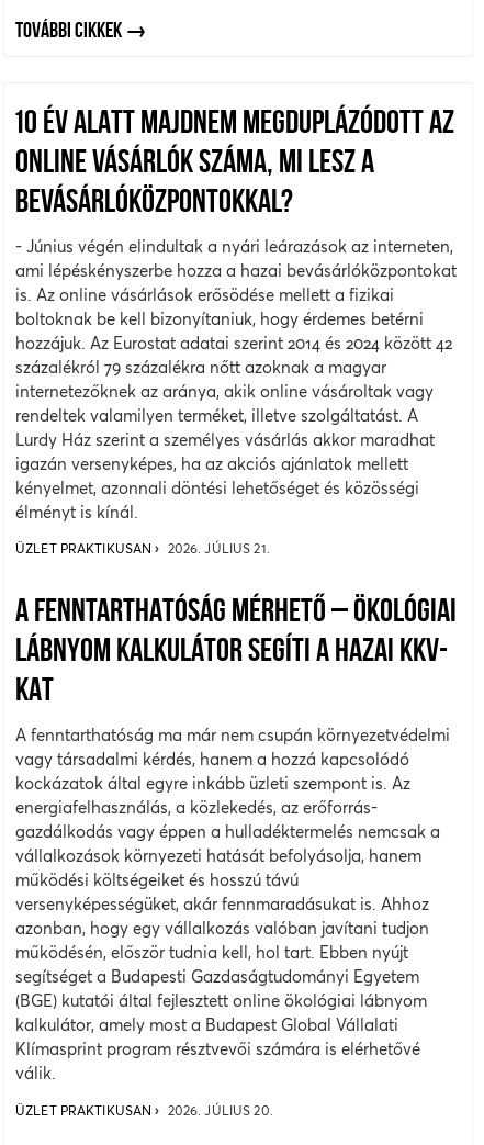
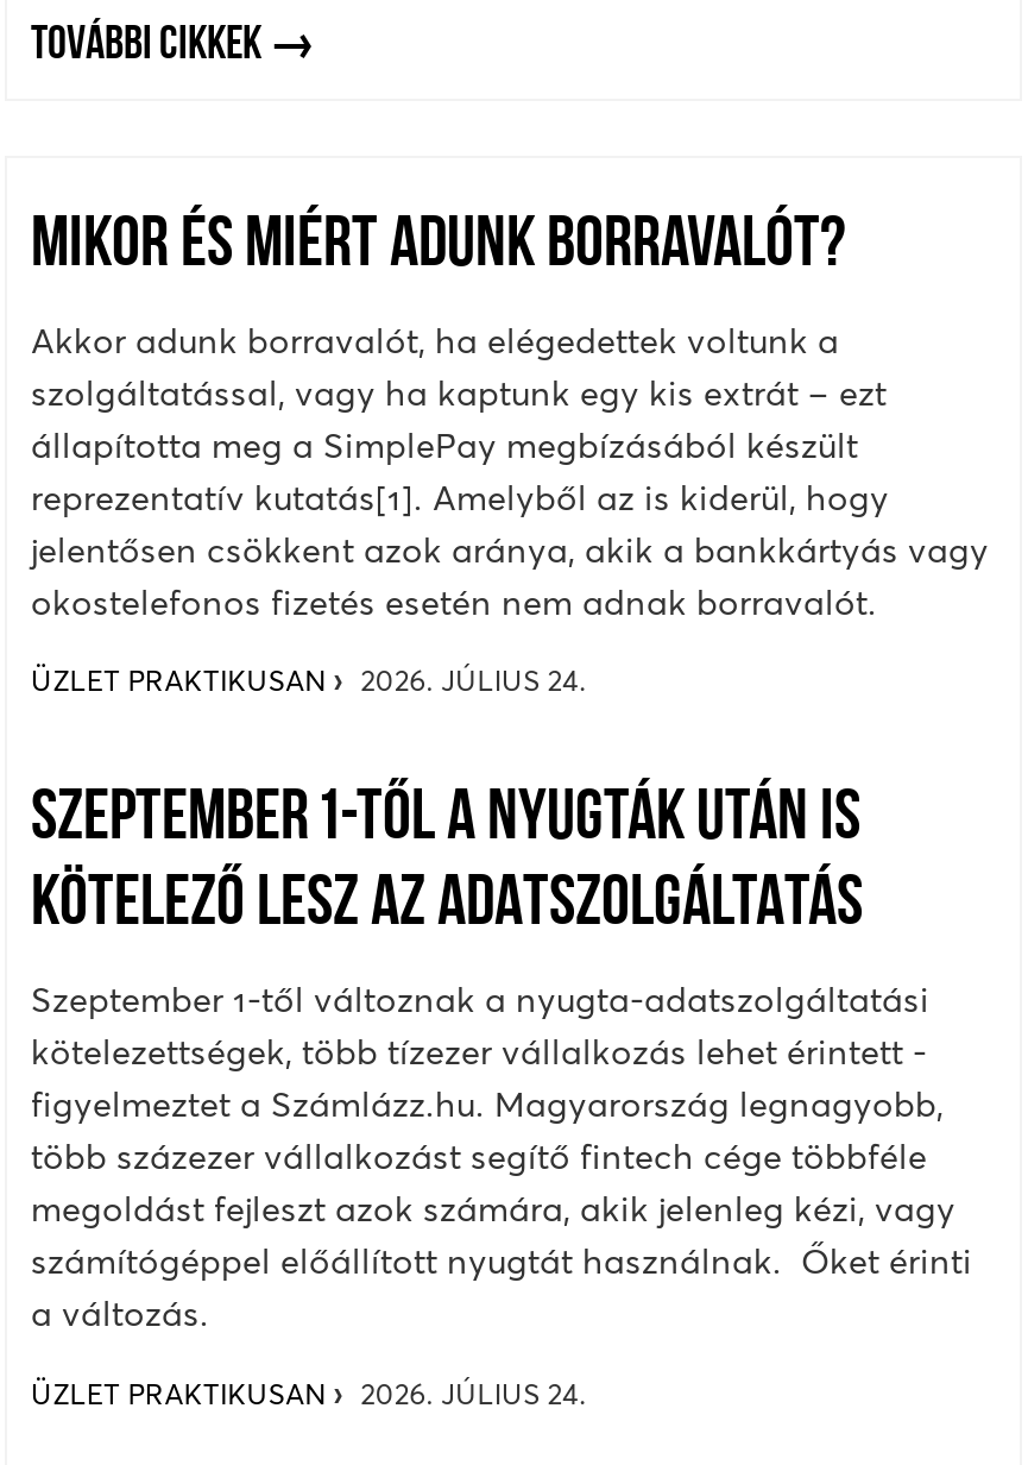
[15,108,454,221] 10 ÉV ALATT MAJDNEM MEGDUPLÁZÓDOTT AZ | ONLINE VÁSÁRLÓK SZÁMA, MI LESZ A | BEVÁSÁRLÓKÖZPONTOKKAL? -> [31,211,846,284] MIKOR ÉS MIÉRT ADUNK BORRAVALÓT?
[15,237,457,522] - Június végén elindultak a nyári leárazások az interneten, | ami lépéskényszerbe hozza a hazai bevásárlóközpontokat | is. Az online vásárlások erősödése mellett a fizikai | boltoknak be kell bizonyítaniuk, hogy érdemes betérni | hozzájuk. Az Eurostat adatai szerint 2014 és 2024 között 42 | százalékról 79 százalékra nőtt azoknak a magyar | internetezőknek az aránya, akik online vásároltak vagy | rendeltek valamilyen terméket, illetve szolgáltatást. A | Lurdy Ház szerint a személyes vásárlás akkor maradhat | igazán versenyképes, ha az akciós ajánlatok mellett | kényelmet, azonnali döntési lehetőséget és közösségi | élményt is kínál. -> [31,320,989,622] Akkor adunk borravalót, ha elégedettek voltunk a | szolgáltatással, vagy ha kaptunk egy kis extrát – ezt | állapította meg a SimplePay megbízásából készült | reprezentatív kutatás[1]. Amelyből az is kiderül, hogy | jelentősen csökkent azok aránya, akik a bankkártyás vagy | okostelefonos fizetés esetén nem adnak borravalót.
[15,541,270,557] ÜZLET PRAKTIKUSAN 2026. JÚLIUS 21. -> [31,663,587,699] ÜZLET PRAKTIKUSAN 2026. JÚLIUS 24.
[15,597,457,710] A FENNTARTHATÓSÁG MÉRHETŐ – ÖKOLÓGIAI | LÁBNYOM KALKULÁTOR SEGÍTI A HAZAI KKV- | KAT -> [31,785,863,944] SZEPTEMBER 1-TŐL A NYUGTÁK UTÁN IS | KÖTELEZŐ LESZ AZ ADATSZOLGÁLTATÁS
[15,726,450,1083] A fenntarthatóság ma már nem csupán környezetvédelmi | vagy társadalmi kérdés, hanem a hozzá kapcsolódó | kockázatok által egyre inkább üzleti szempont is. Az | energiafelhasználás, a közlekedés, az erőforrás- | gazdálkodás vagy éppen a hulladéktermelés nemcsak a | vállalkozások környezeti hatását befolyásolja, hanem | működési költségeiket és hosszú távú | versenyképességüket, akár fennmaradásukat is. Ahhoz | azonban, hogy egy vállalkozás valóban javítani tudjon | működésén, először tudnia kell, hol tart. Ebben nyújt | segítséget a Budapesti Gazdaságtudományi Egyetem | (BGE) kutatói által fejlesztett online ökológiai lábnyom | kalkulátor, amely most a Budapest Global Vállalati | Klímasprint program résztvevői számára is elérhetővé | válik. -> [31,980,972,1334] Szeptember 1-től változnak a nyugta-adatszolgáltatási | kötelezettségek, több tízezer vállalkozás lehet érintett - | figyelmeztet a Számlázz.hu. Magyarország legnagyobb, | több százezer vállalkozást segítő fintech cége többféle | megoldást fejleszt azok számára, akik jelenleg kézi, vagy | számítógéppel előállított nyugtát használnak. Őket érinti | a változás.
[15,1102,273,1118] ÜZLET PRAKTIKUSAN 2026. JÚLIUS 20. -> [31,1375,587,1411] ÜZLET PRAKTIKUSAN 2026. JÚLIUS 24.

